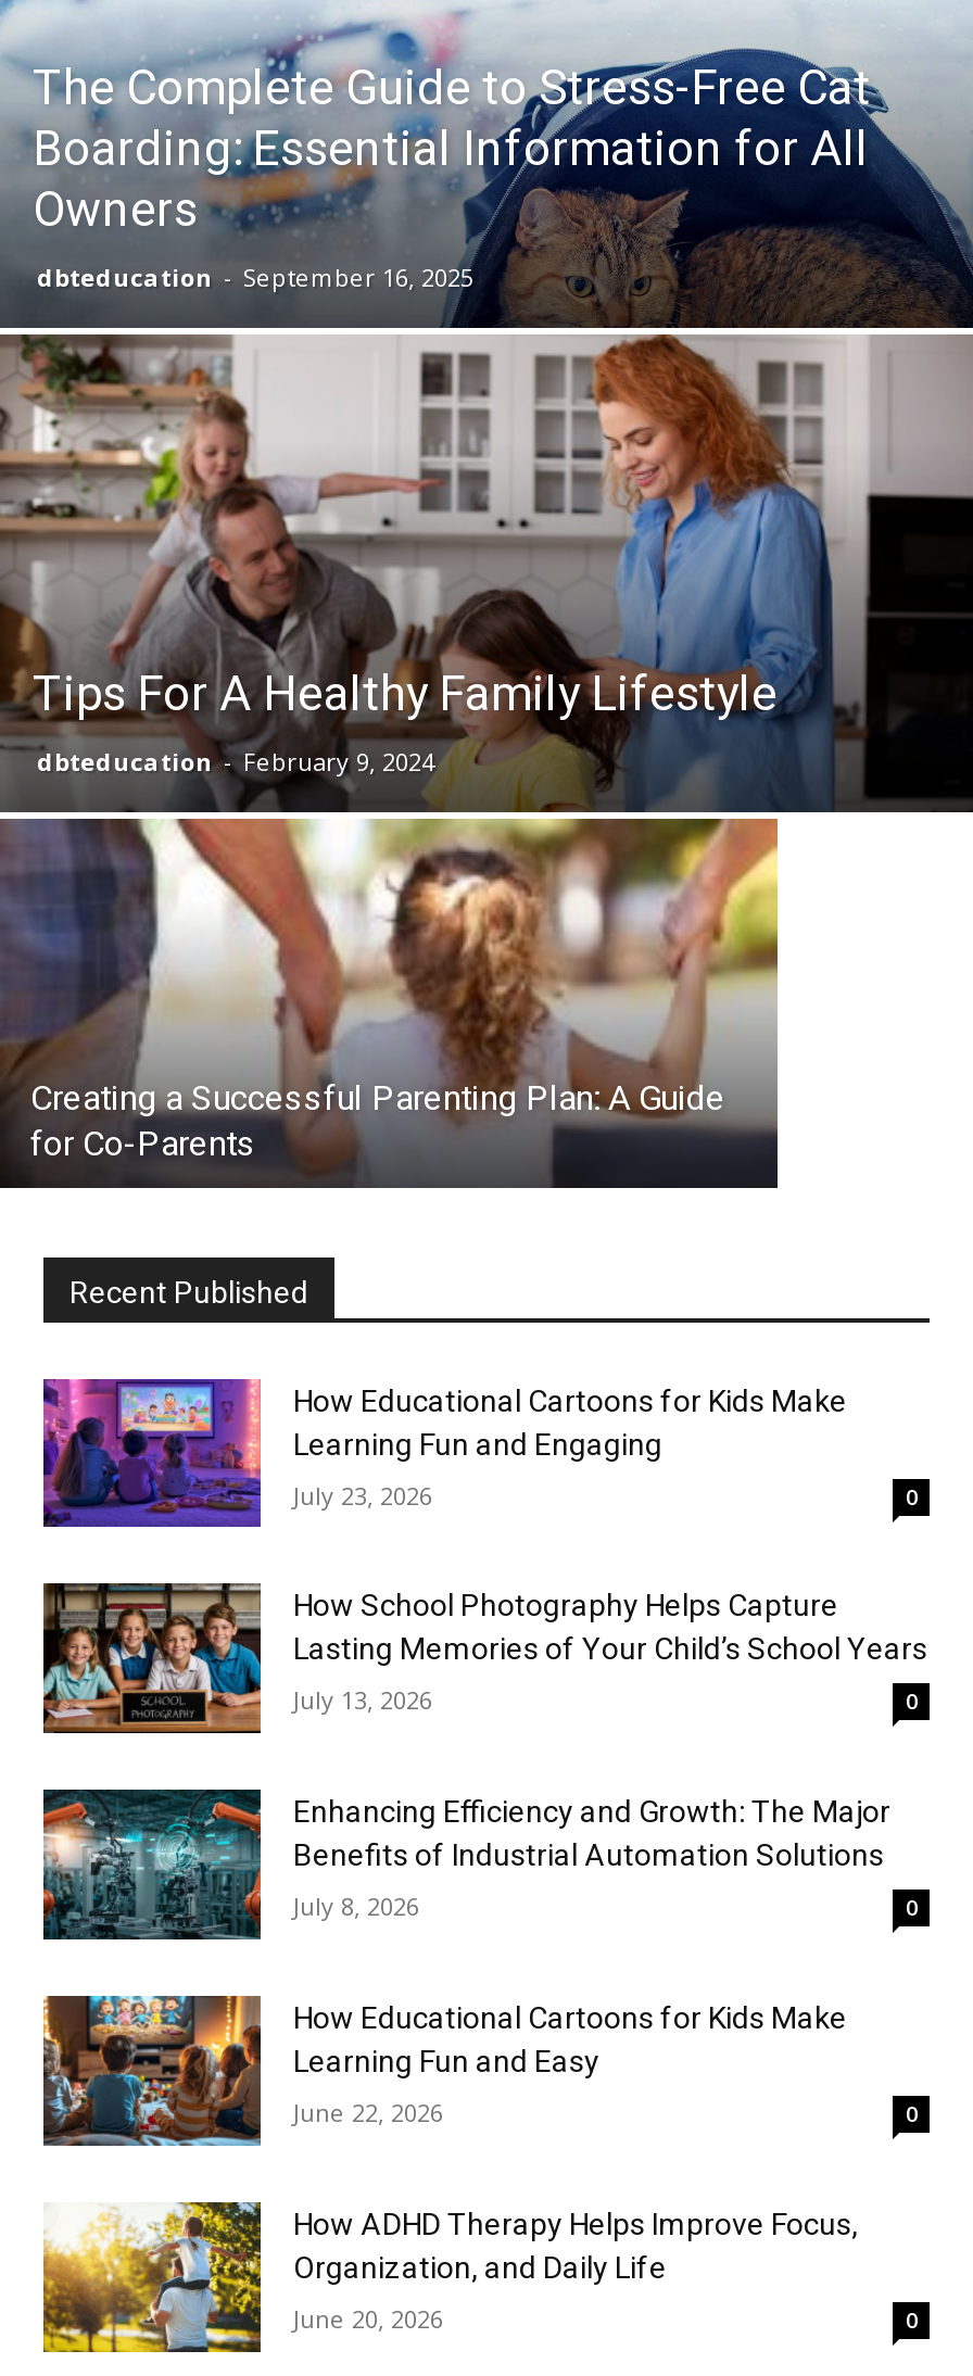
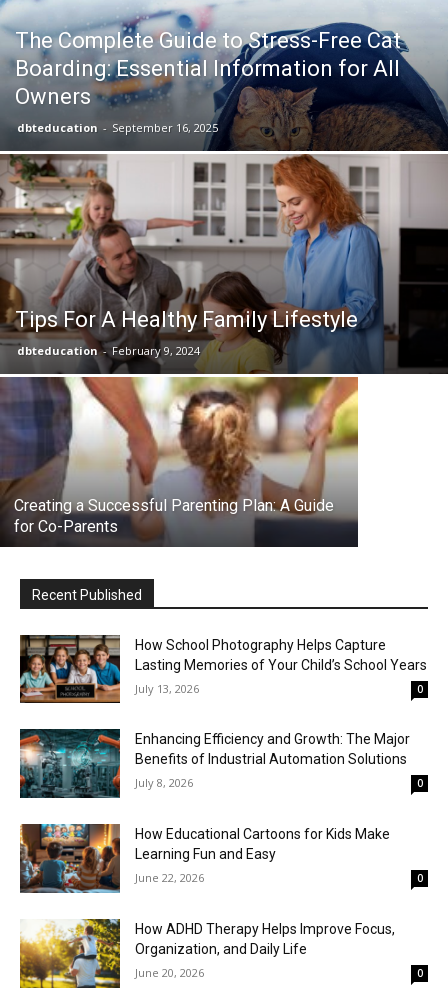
[41,1377,919,1529] [image] | How Educational Cartoons for Kids Make | Learning Fun and Engaging | July 23, 2026 | 0 -> none

